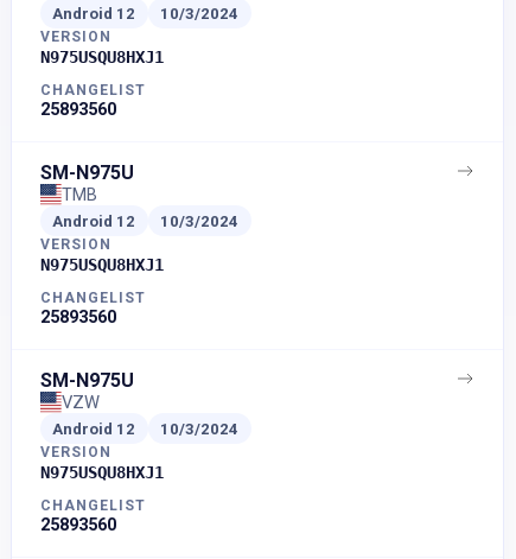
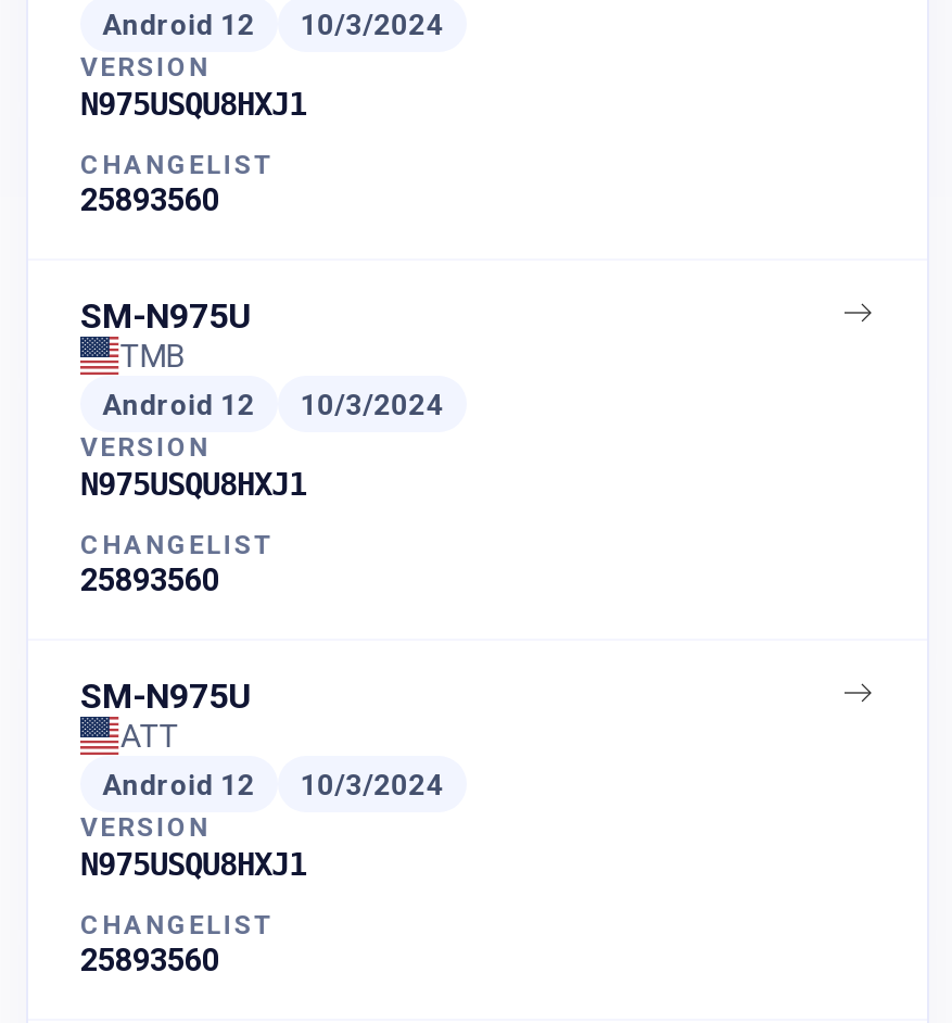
[62,392,100,413] VZW -> [120,717,179,756] ATT

